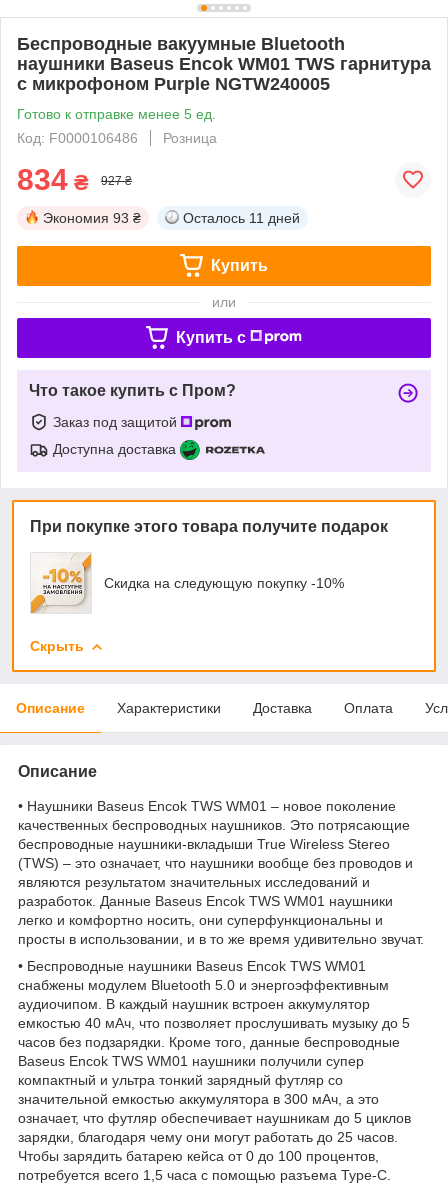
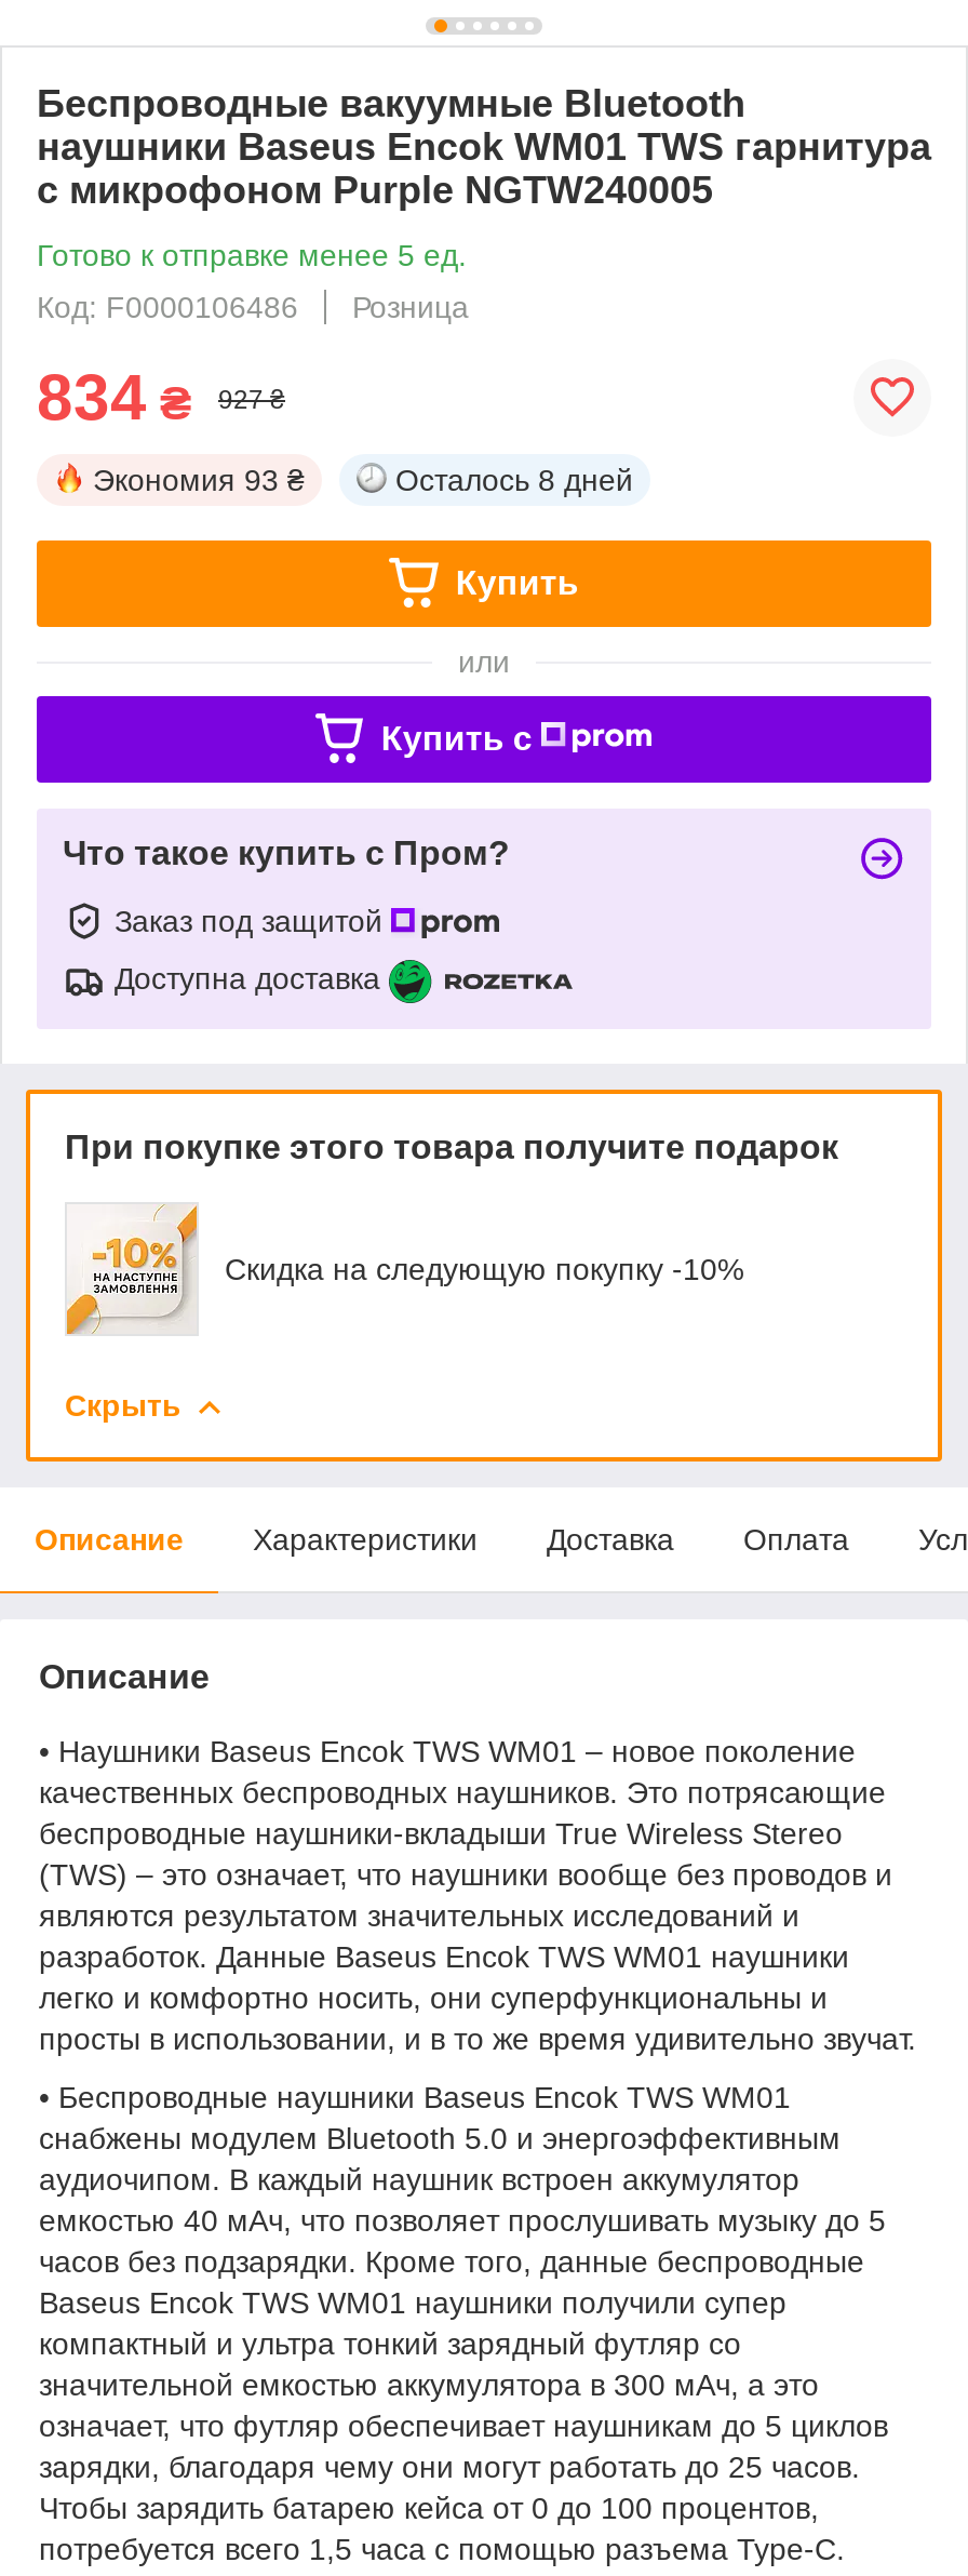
[183,210,300,226] Осталось 11 дней -> [395,462,633,497] Осталось 8 дней

